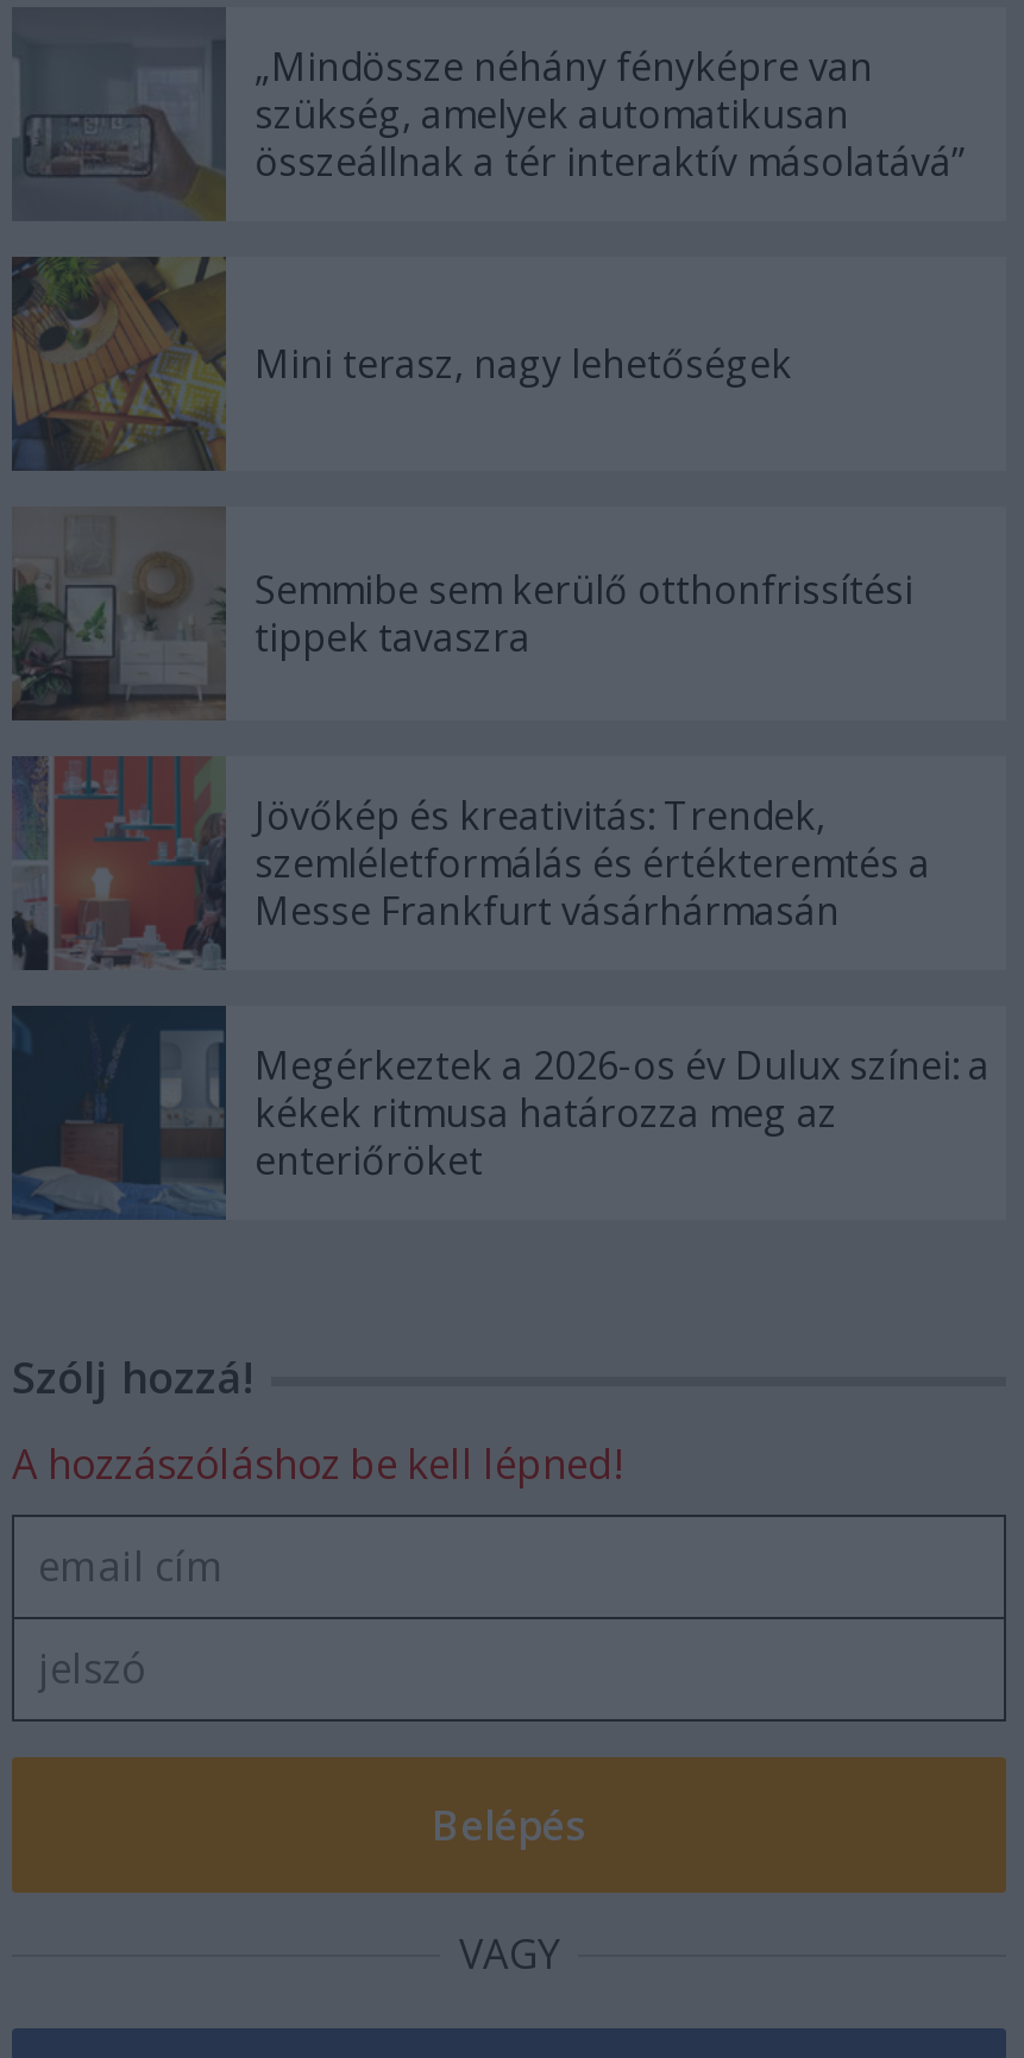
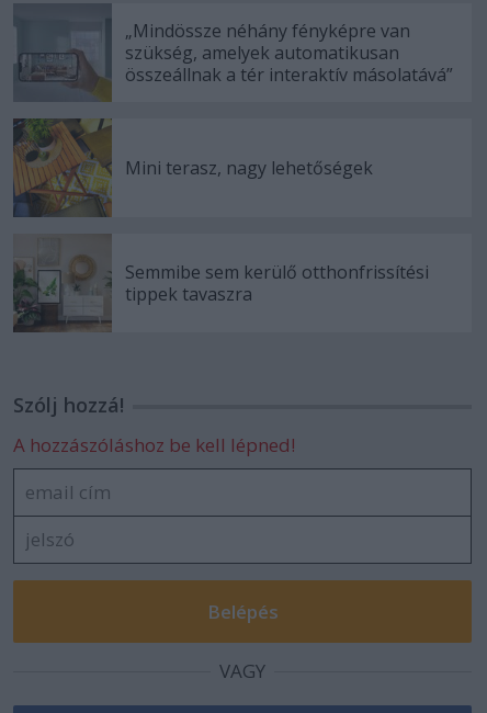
[12,756,990,1187] [image] | Jövőkép és kreativitás: Trendek, | szemléletformálás és értékteremtés a | Messe Frankfurt vásárhármasán | Megérkeztek a 2026-os év Dulux színei: a | kékek ritmusa határozza meg az | enteriőröket -> none
[10,1003,226,1220] [image] -> none

